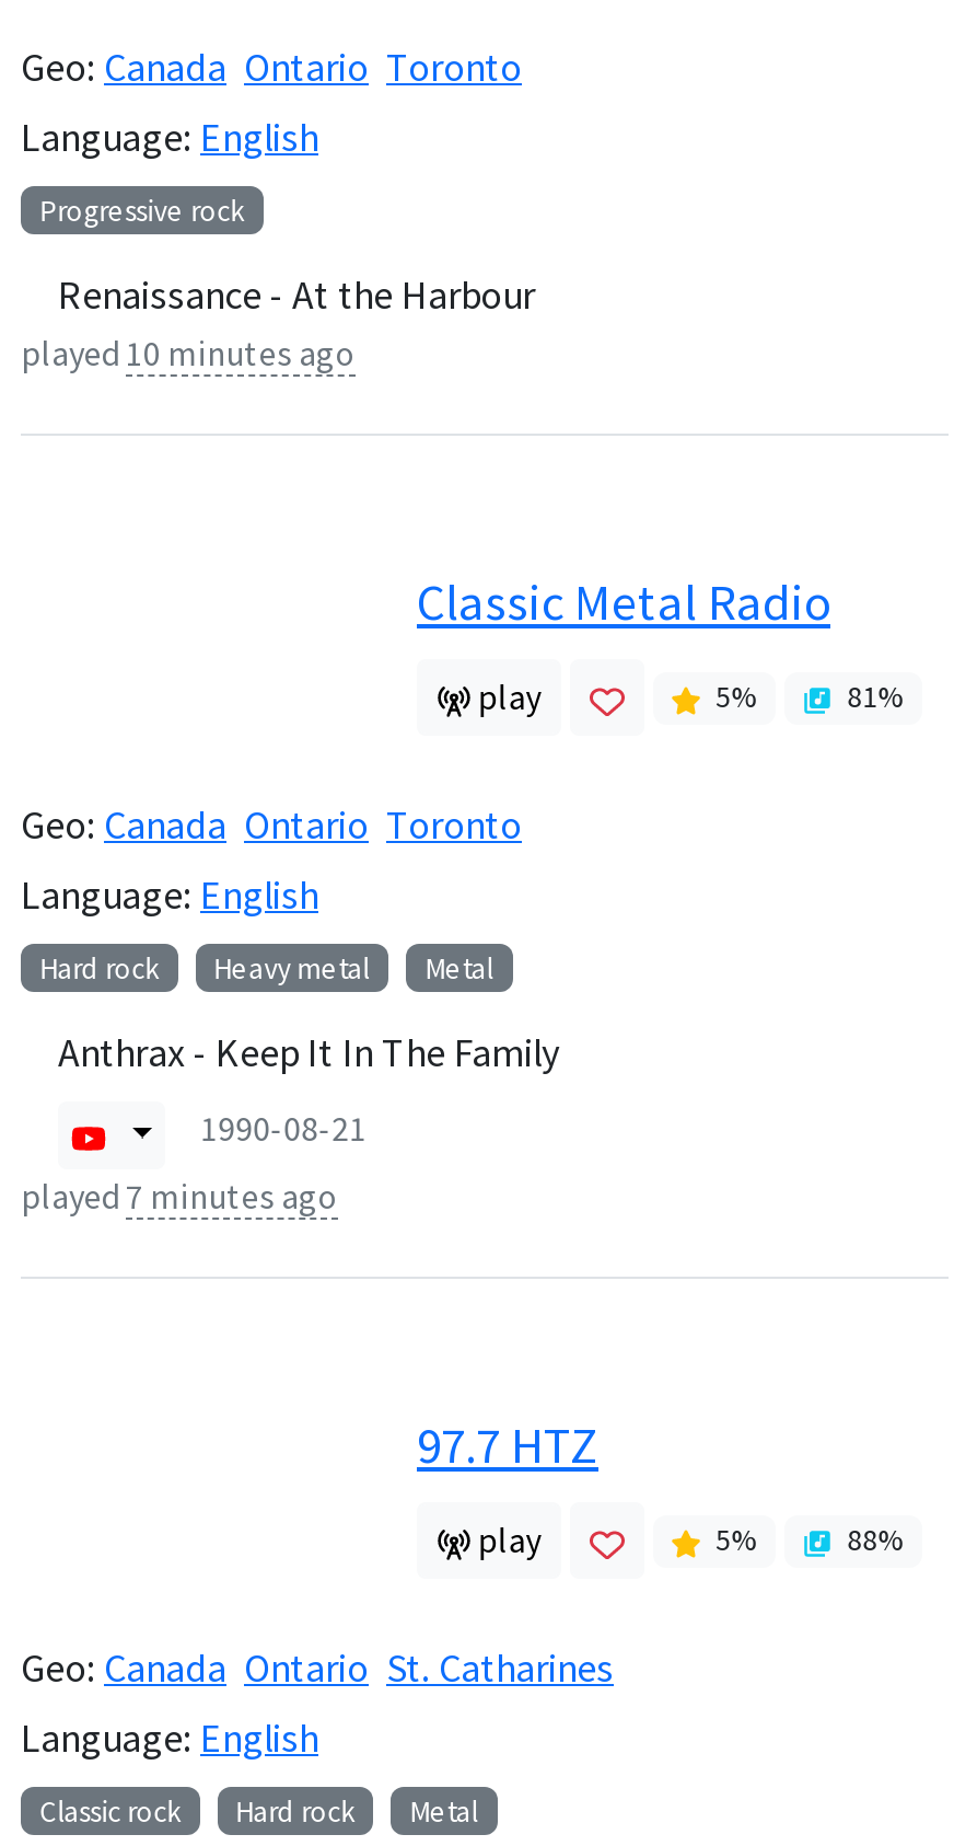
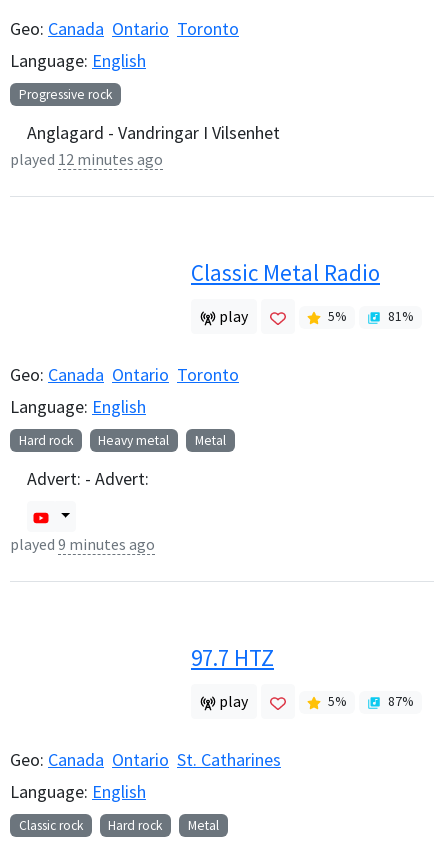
[21,269,535,374] Renaissance - At the Harbour | played 10 minutes ago -> [10,121,280,169] Anglagard - Vandringar I Vilsenhet | played 12 minutes ago
[21,1027,559,1217] Anthrax - Keep It In The Family | 1990-08-21 | played 7 minutes ago -> [10,467,155,554] Advert: - Advert: | played 9 minutes ago
[847,1523,902,1560] 88% -> [388,693,413,710] 87%

